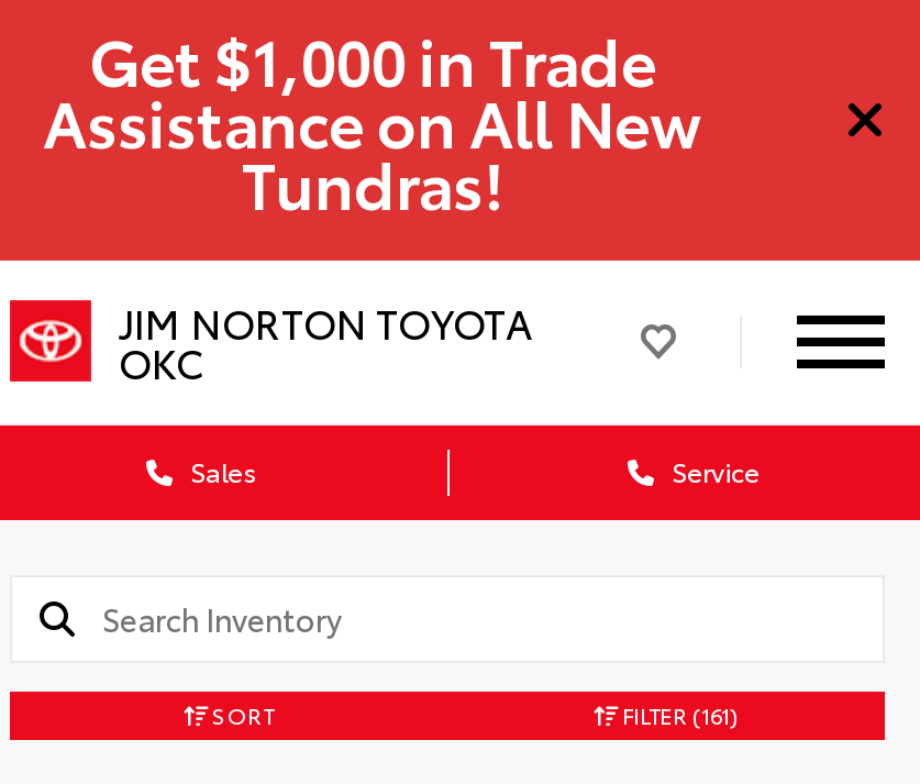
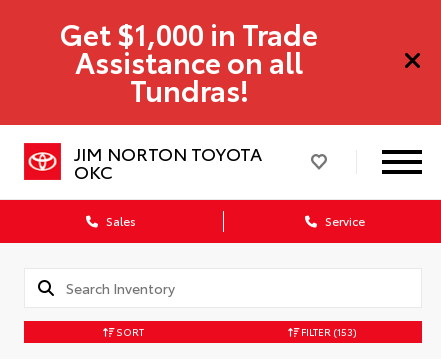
[43,73,702,163] Assistance on All New -> [75,39,303,80] Assistance on all
[618,698,739,731] FILTER (161) -> [299,324,357,339] FILTER (153)

